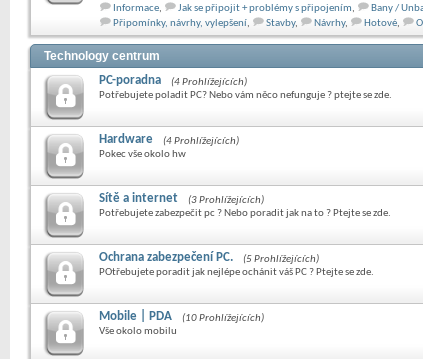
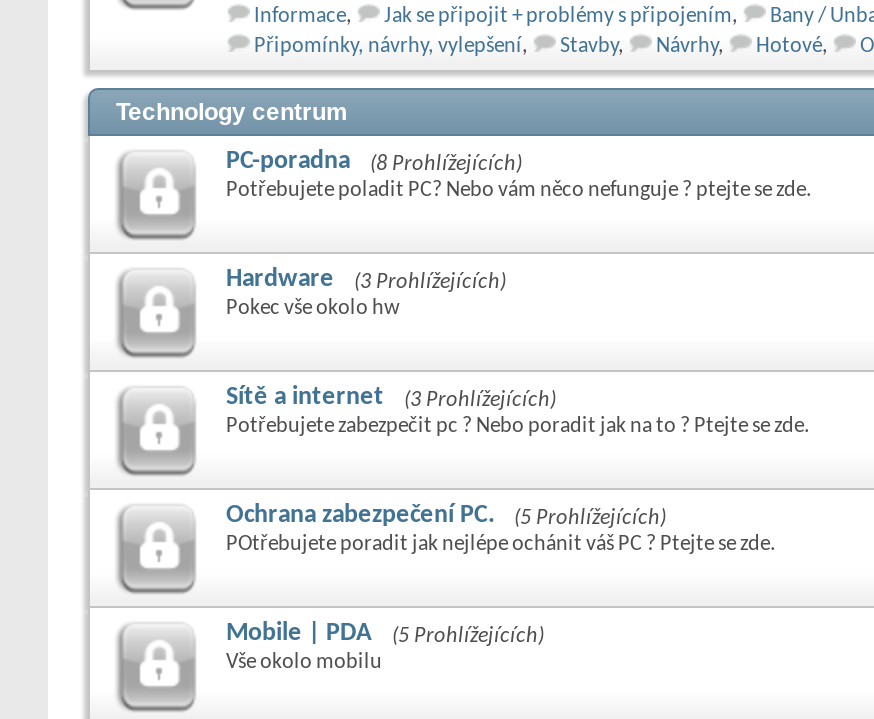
[171,77,247,88] (4 Prohlížejících) -> [370,154,522,176] (8 Prohlížejících)
[163,136,239,147] (4 Prohlížejících) -> [354,272,506,294] (3 Prohlížejících)
[182,313,264,324] (10 Prohlížejících) -> [392,626,544,648] (5 Prohlížejících)

